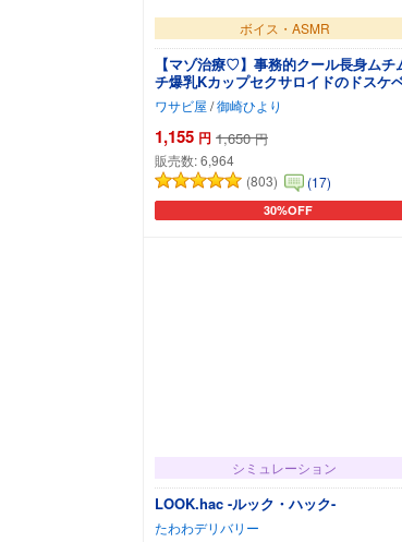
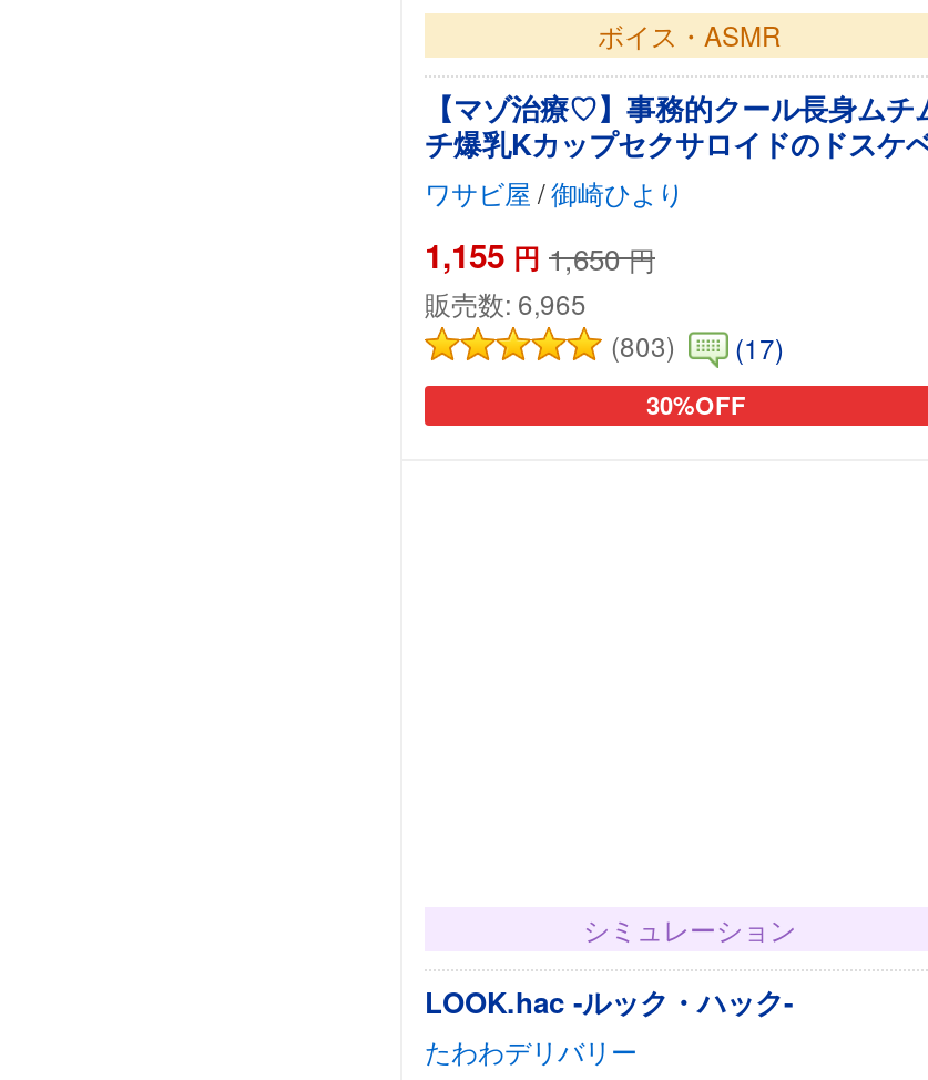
[155,150,234,169] 販売数: 6,964 -> [425,283,587,321] 販売数: 6,965

